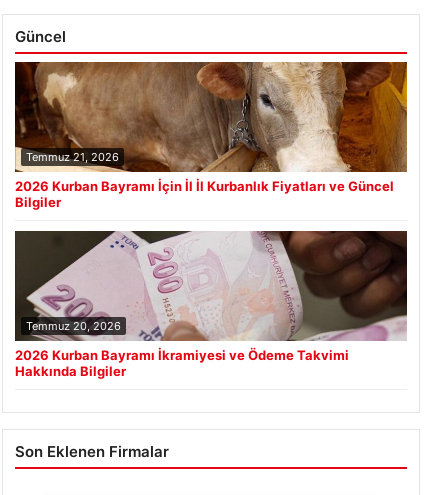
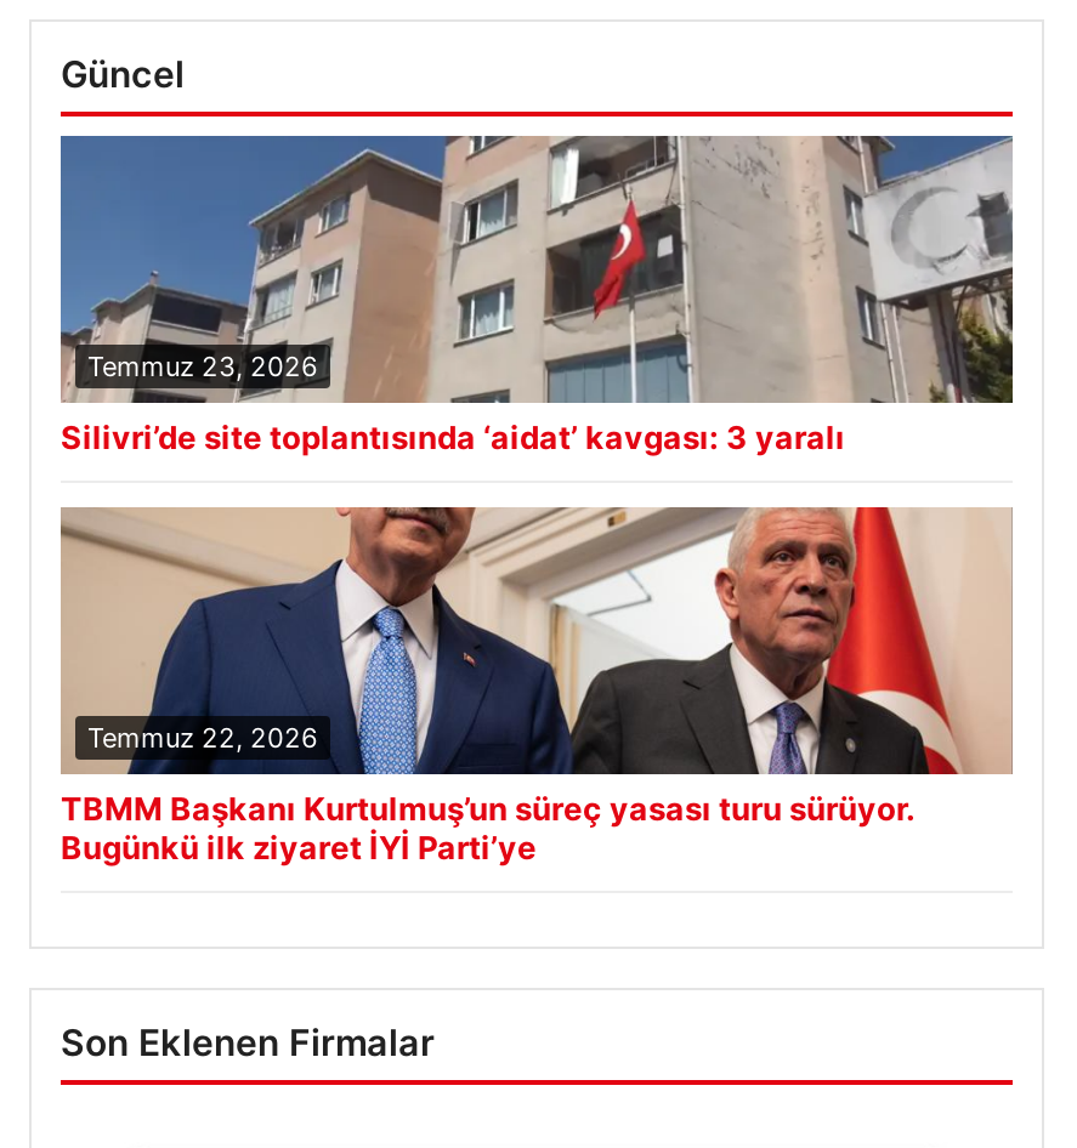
[14,61,408,170] [image] | Temmuz 21, 2026 -> [58,133,1015,383] [image] | Temmuz 23, 2026
[15,178,394,210] 2026 Kurban Bayramı İçin İl İl Kurbanlık Fiyatları ve Güncel | Bilgiler -> [61,417,845,456] Silivri’de site toplantısında ‘aidat’ kavgası: 3 yaralı
[15,230,408,341] [image] | Temmuz 20, 2026 -> [58,505,1013,774] [image] | Temmuz 22, 2026
[15,347,349,379] 2026 Kurban Bayramı İkramiyesi ve Ödeme Takvimi | Hakkında Bilgiler -> [61,788,916,866] TBMM Başkanı Kurtulmuş’un süreç yasası turu sürüyor. | Bugünkü ilk ziyaret İYİ Parti’ye

